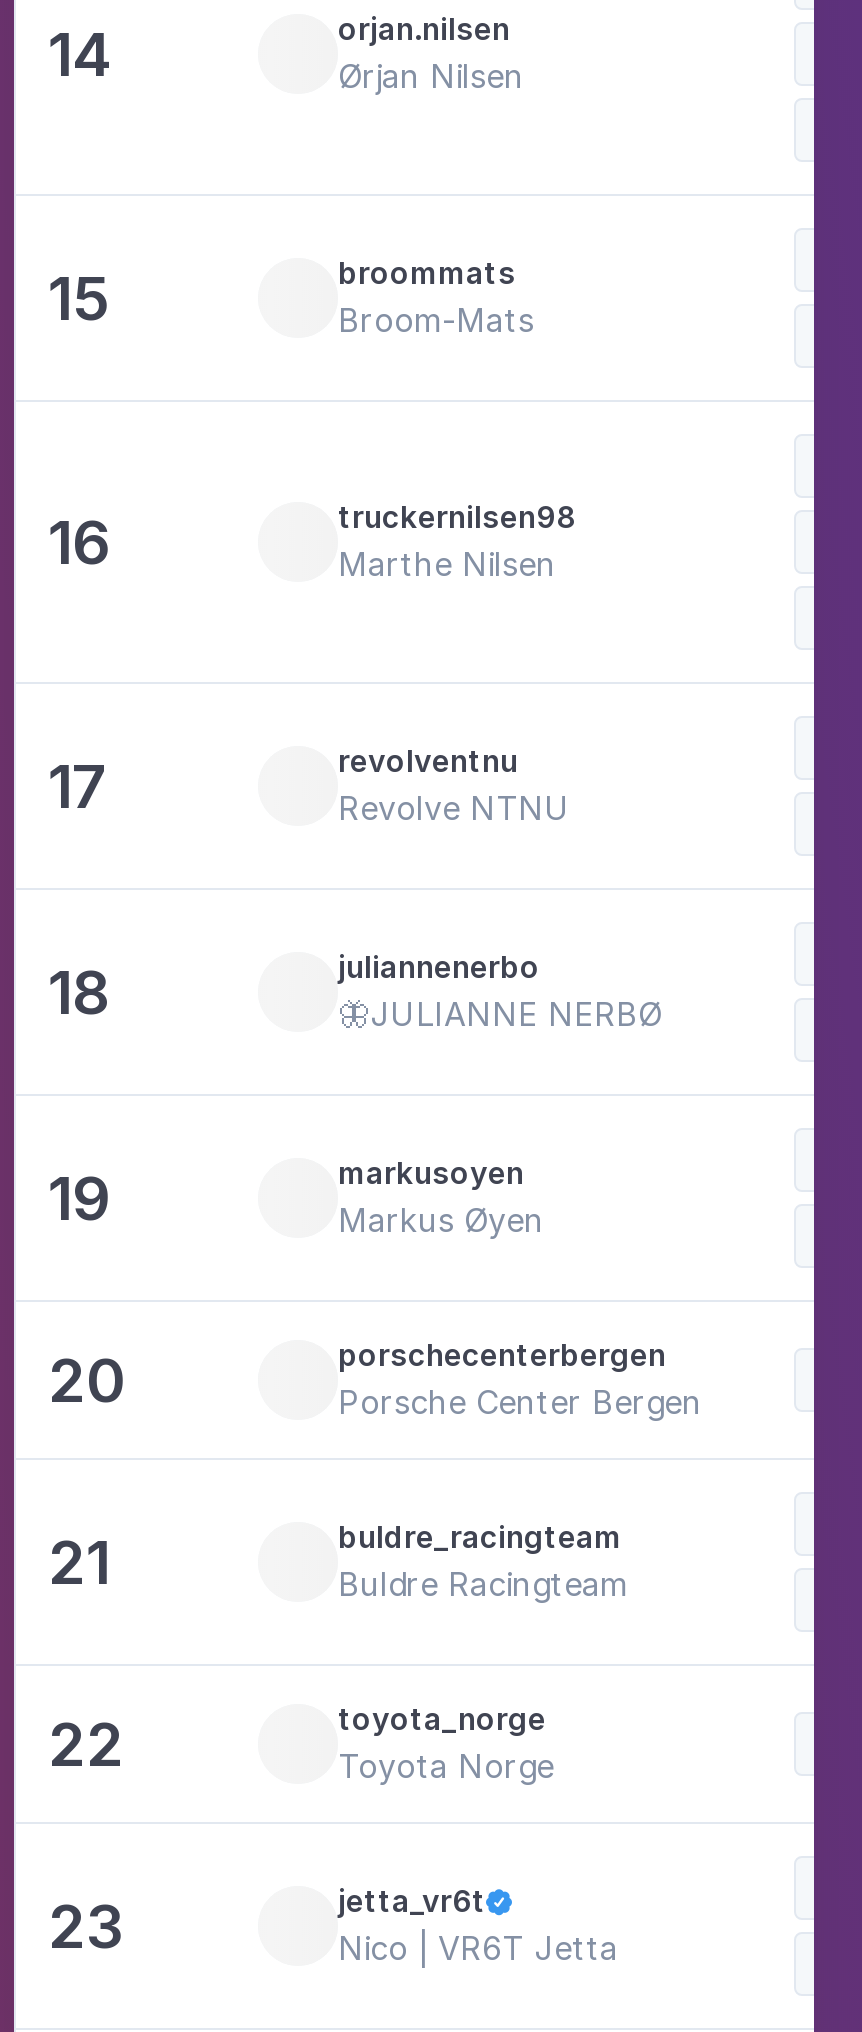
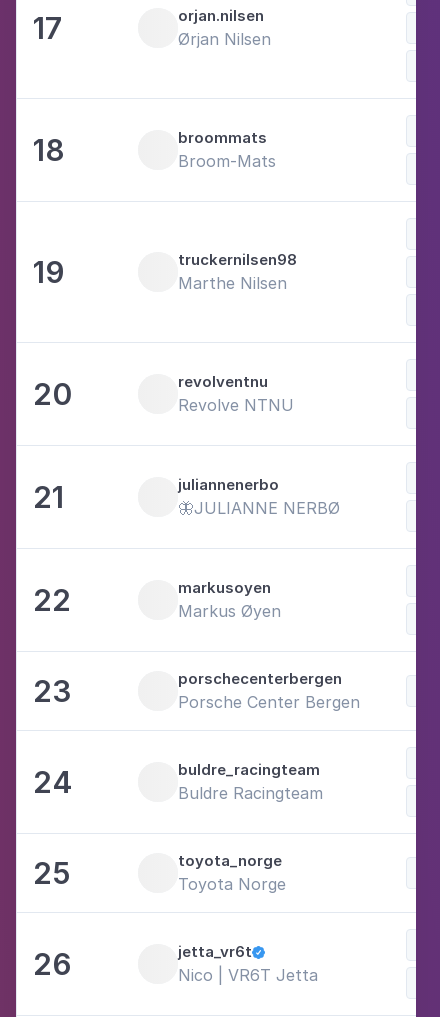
[48,17,112,89] 14 -> [33,9,62,45] 17
[48,261,110,333] 15 -> [33,131,65,167] 18
[48,505,112,577] 16 -> [33,253,65,289] 19
[48,749,106,821] 17 -> [33,375,72,411] 20
[48,955,112,1027] 18 -> [33,478,64,514] 21
[48,1161,112,1233] 19 -> [33,581,71,617] 22
[48,1343,126,1415] 20 -> [33,672,71,708] 23
[48,1525,110,1597] 21 -> [33,763,72,799] 24
[48,1707,124,1779] 22 -> [33,854,71,890] 25
[48,1889,124,1961] 23 -> [33,945,72,981] 26

